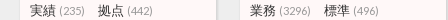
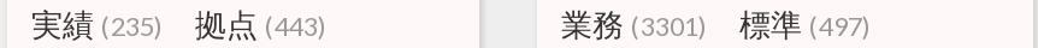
[30,2,153,18] 実績 (235) 拠点 (442) -> [31,5,328,43] 実績 (235) 拠点 (443)
[250,2,311,18] 業務 (3296) -> [561,5,708,43] 業務 (3301)
[324,2,379,18] 標準 (496) -> [739,5,872,43] 標準 (497)

